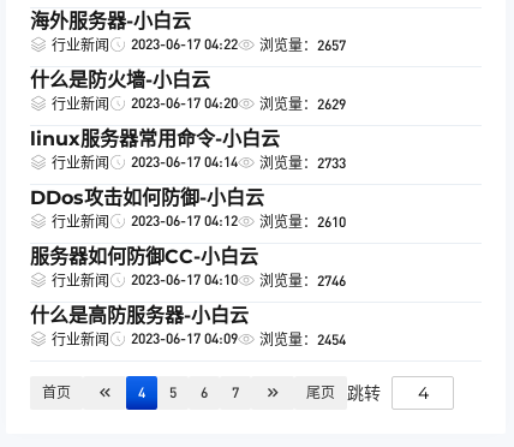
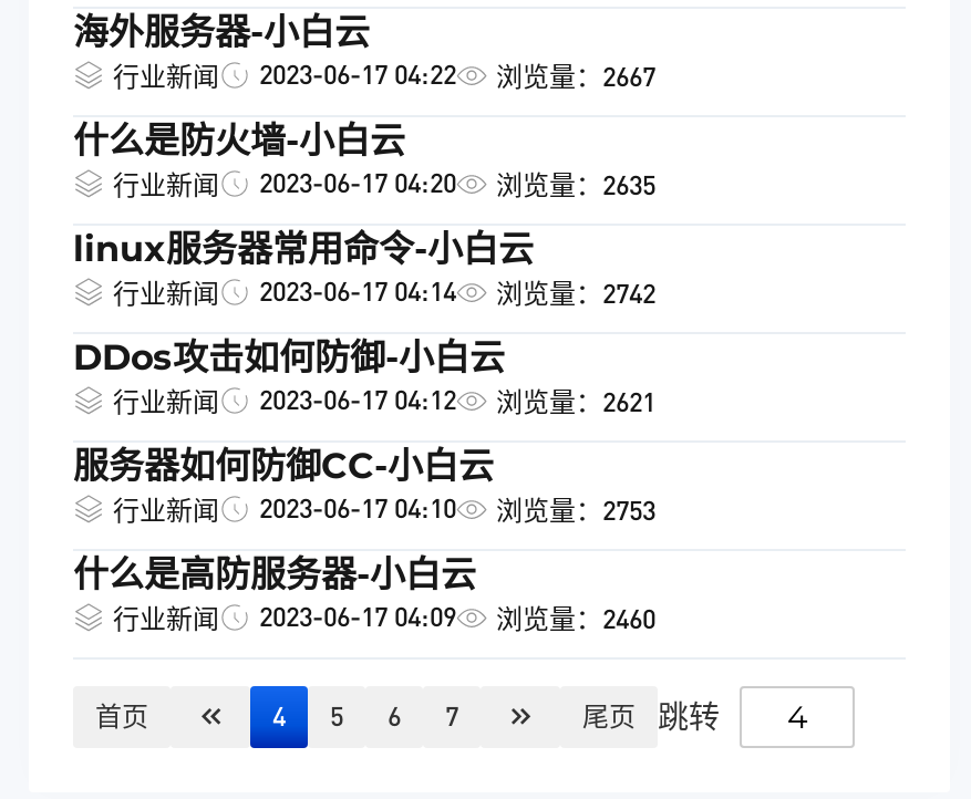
[52,35,346,54] 行业新闻 2023-06-17 04:22 浏览量：2657 -> [113,58,655,93] 行业新闻 2023-06-17 04:22 浏览量：2667
[52,94,346,113] 行业新闻 2023-06-17 04:20 浏览量：2629 -> [113,166,655,201] 行业新闻 2023-06-17 04:20 浏览量：2635
[52,153,346,172] 行业新闻 2023-06-17 04:14 浏览量：2733 -> [113,274,655,310] 行业新闻 2023-06-17 04:14 浏览量：2742
[52,211,346,231] 行业新闻 2023-06-17 04:12 浏览量：2610 -> [113,383,655,418] 行业新闻 2023-06-17 04:12 浏览量：2621
[52,270,346,290] 行业新闻 2023-06-17 04:10 浏览量：2746 -> [113,491,655,527] 行业新闻 2023-06-17 04:10 浏览量：2753
[52,329,346,348] 行业新闻 2023-06-17 04:09 浏览量：2454 -> [113,600,655,635] 行业新闻 2023-06-17 04:09 浏览量：2460

